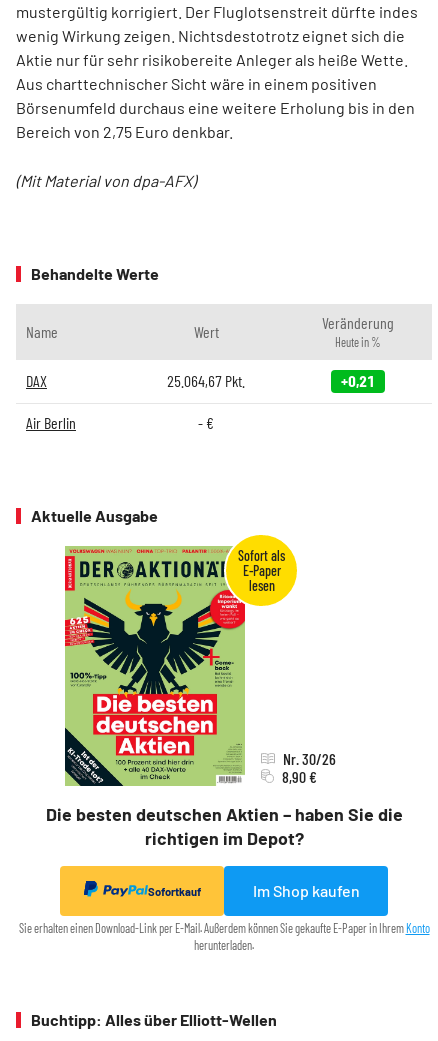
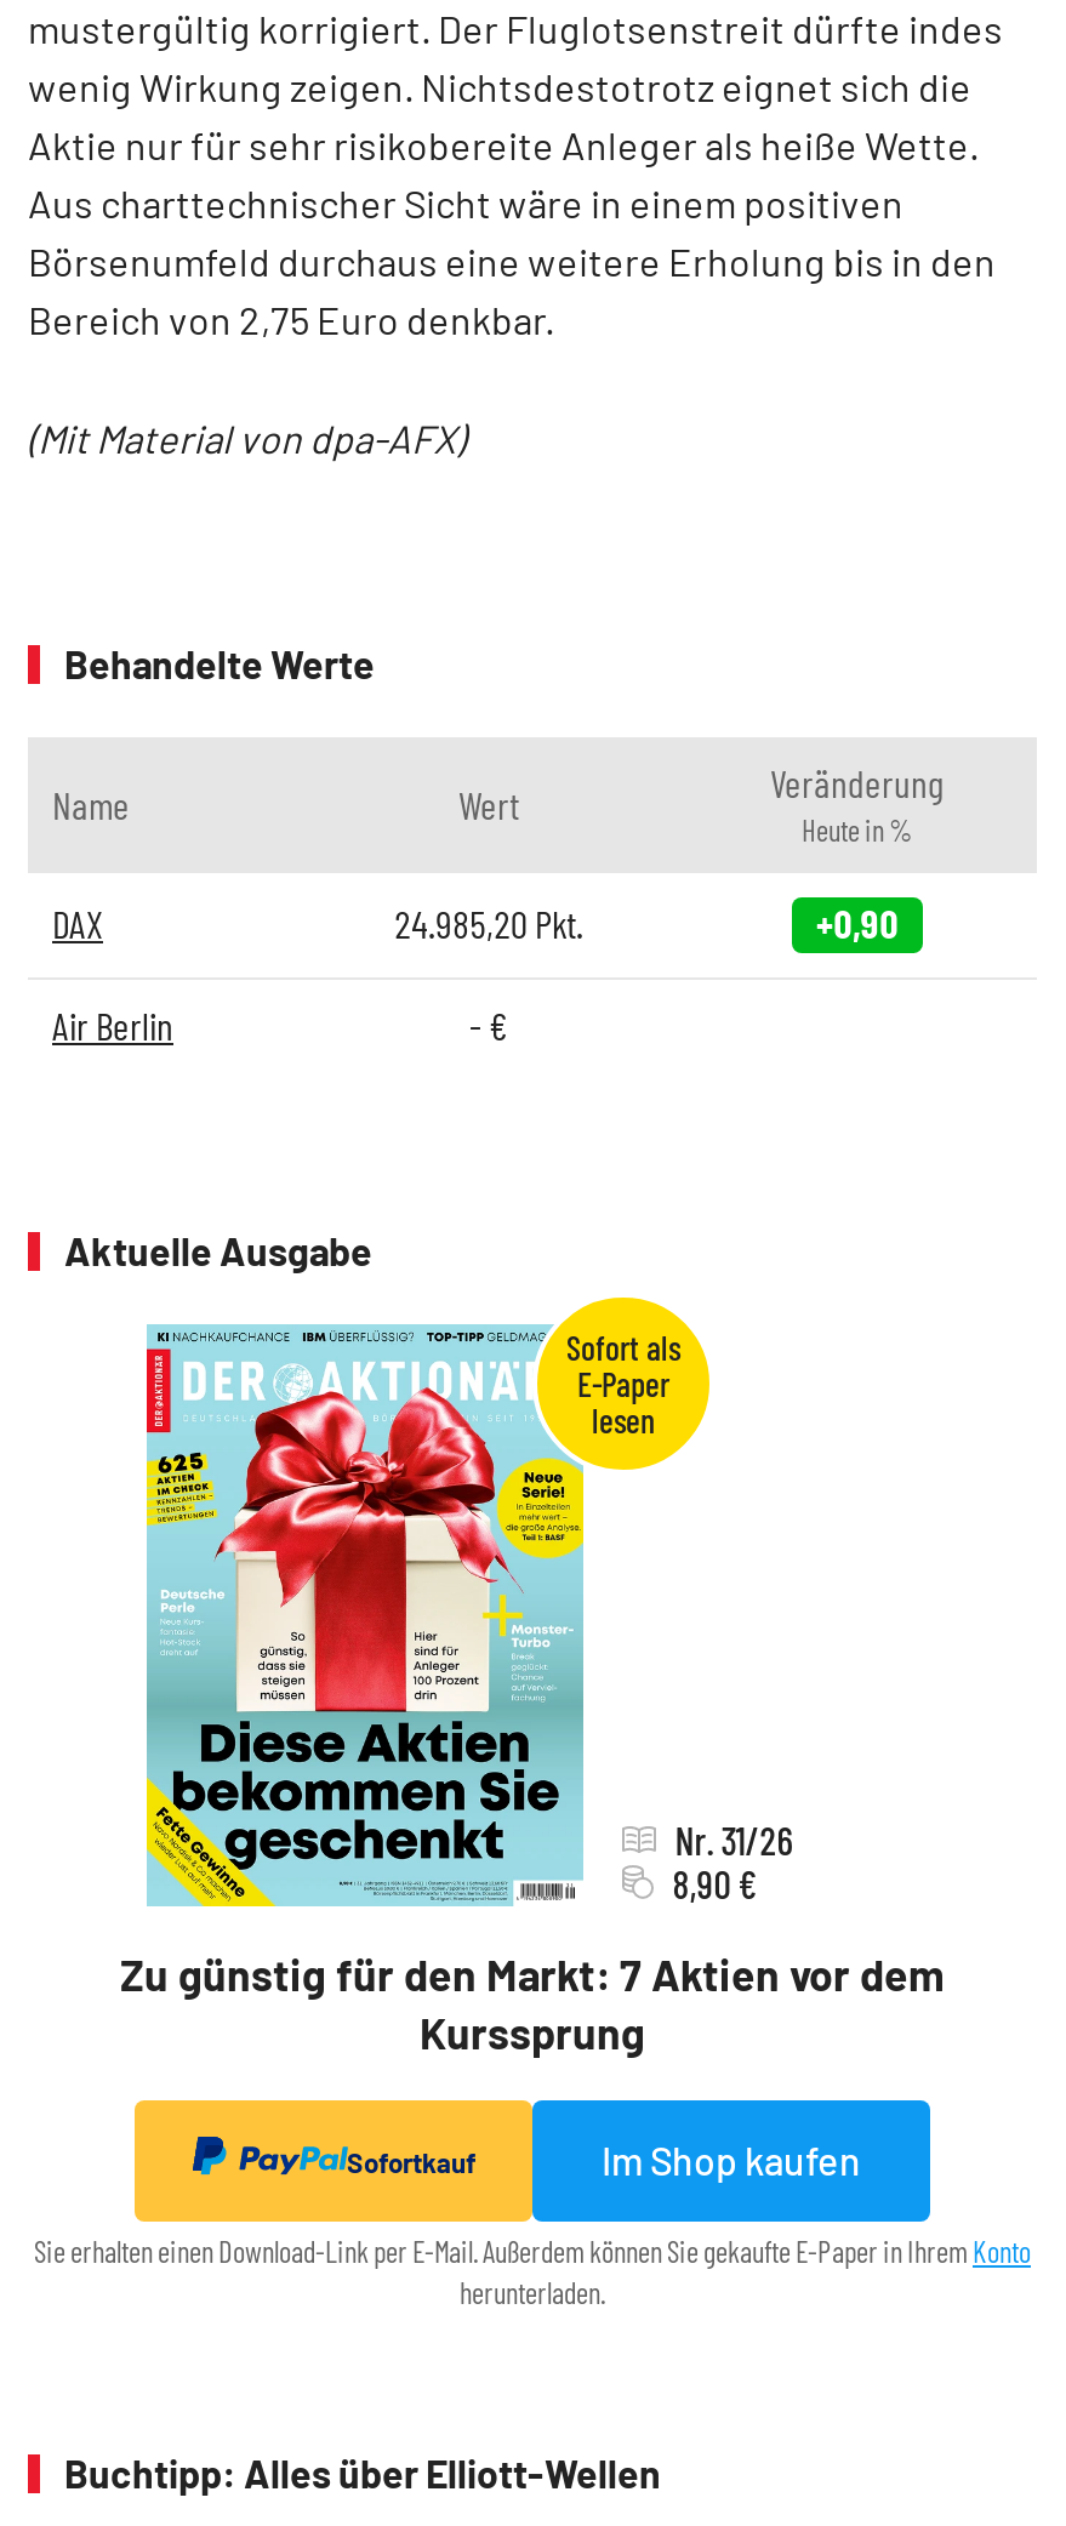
[167,371,245,390] 25.064,67 Pkt. -> [394,900,583,946] 24.985,20 Pkt.
[341,371,375,390] +0,21 -> [816,900,899,946] +0,90
[45,545,402,849] [image] | Die besten deutschen Aktien – haben Sie die | richtigen im Depot? -> [120,1324,945,2060] [image] | Zu günstig für den Markt: 7 Aktien vor dem | Kurssprung
[283,749,336,768] Nr. 30/26 -> [675,1817,794,1863] Nr. 31/26

